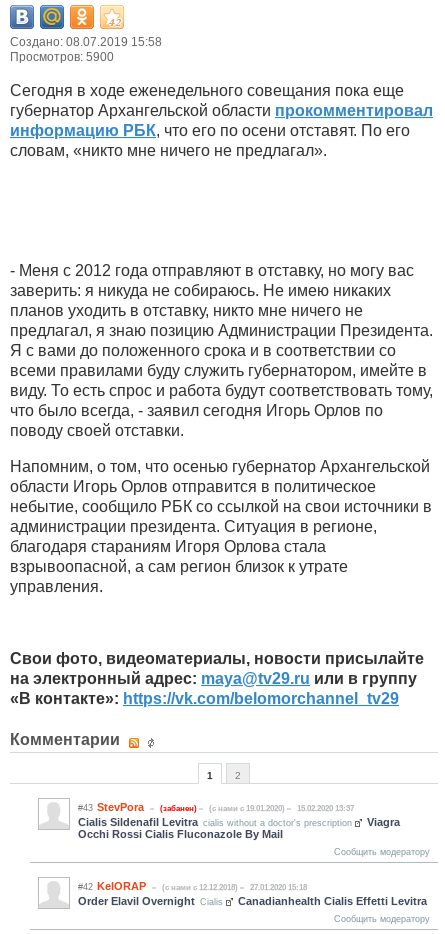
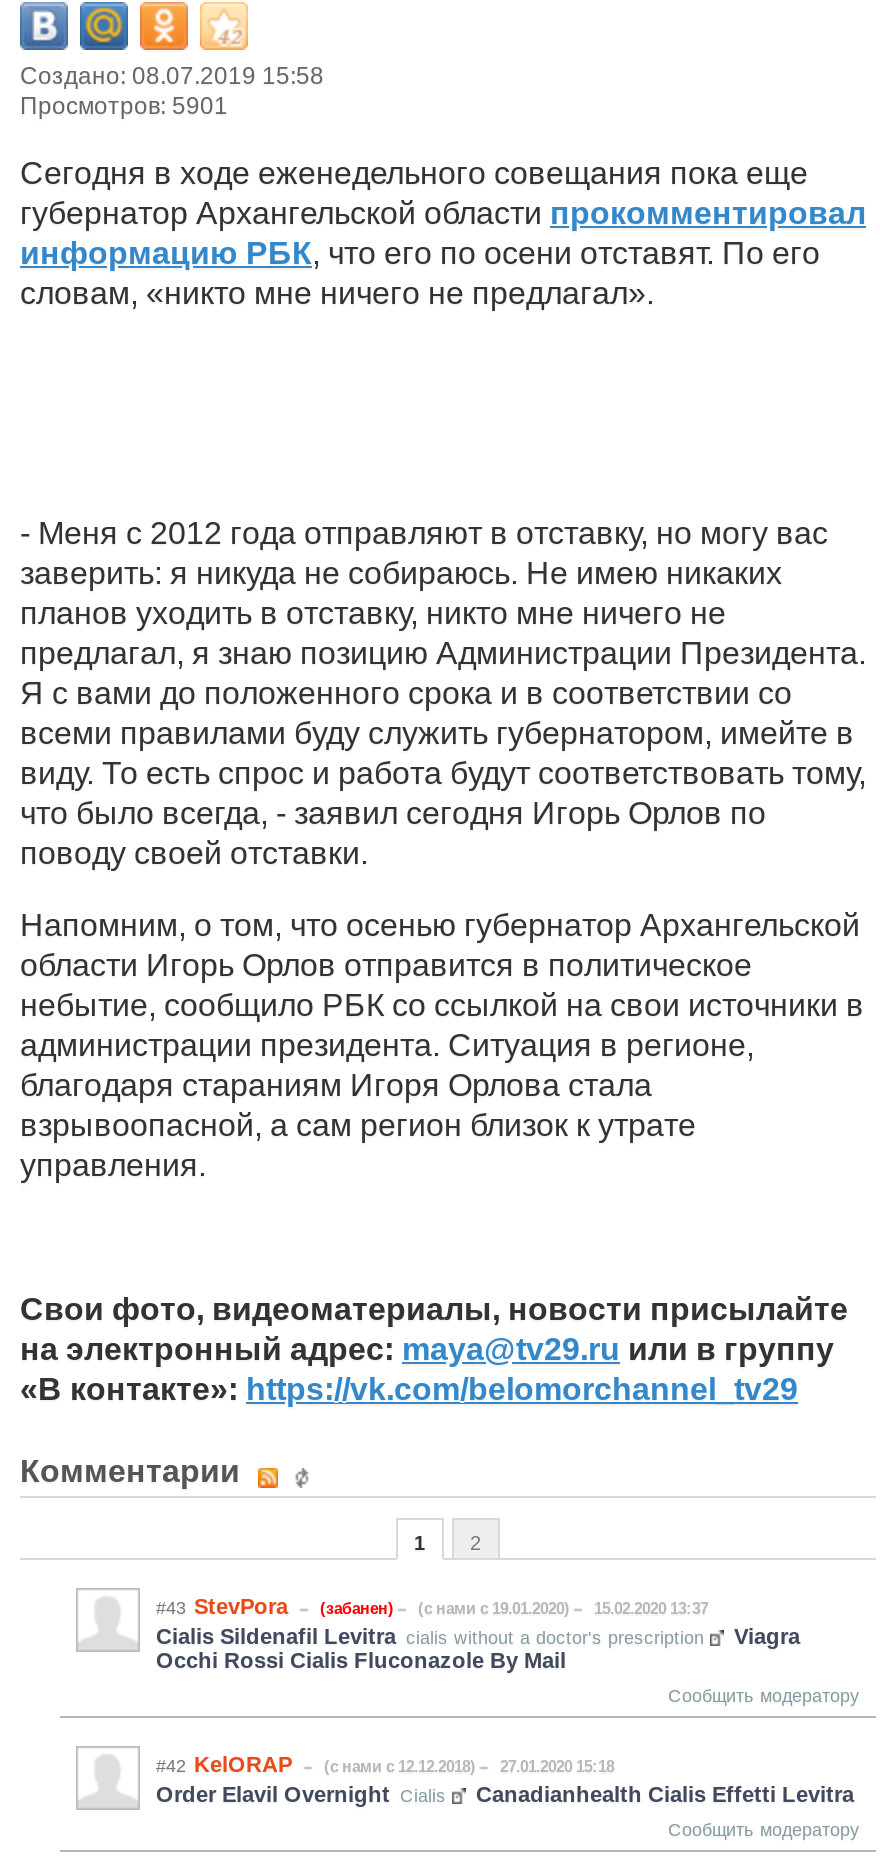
[10,50,114,64] Просмотров: 5900 -> [20,92,228,120] Просмотров: 5901

